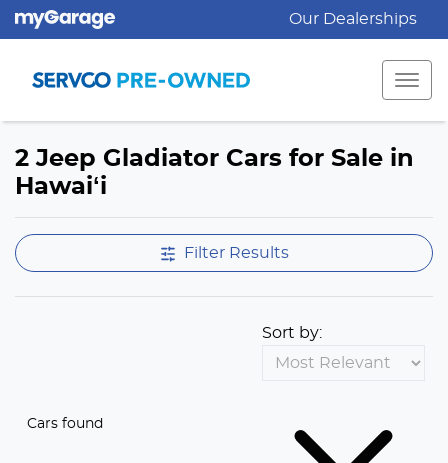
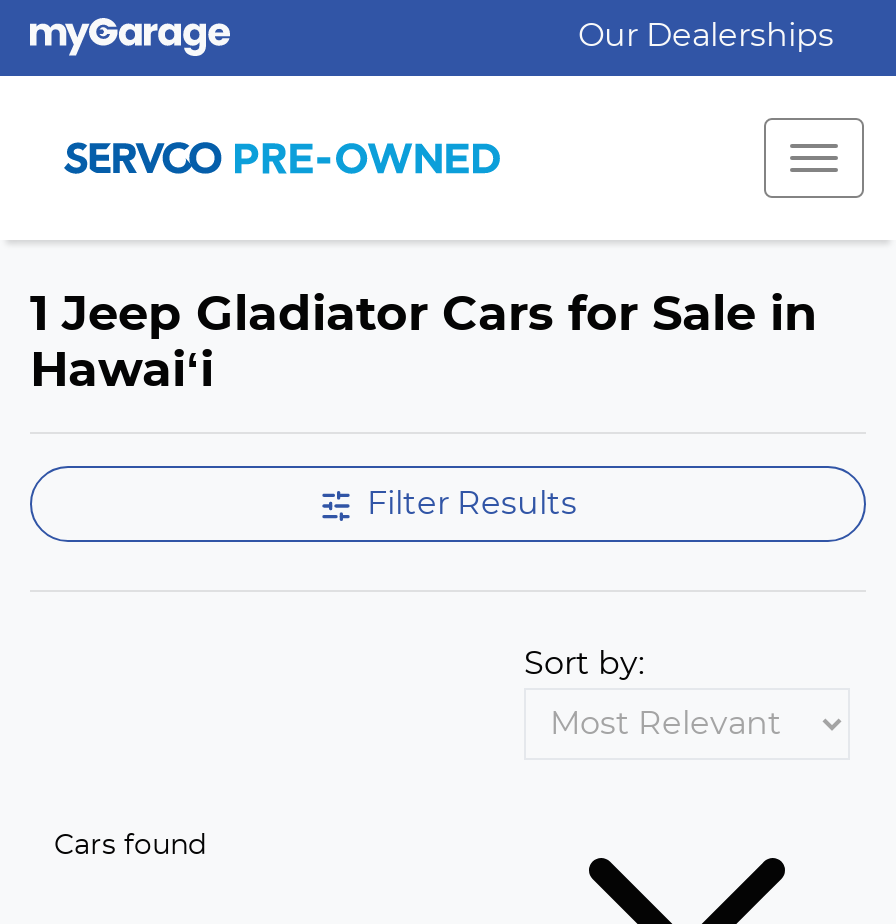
[15,147,414,171] 2 Jeep Gladiator Cars for Sale in -> [30,292,818,340] 1 Jeep Gladiator Cars for Sale in

